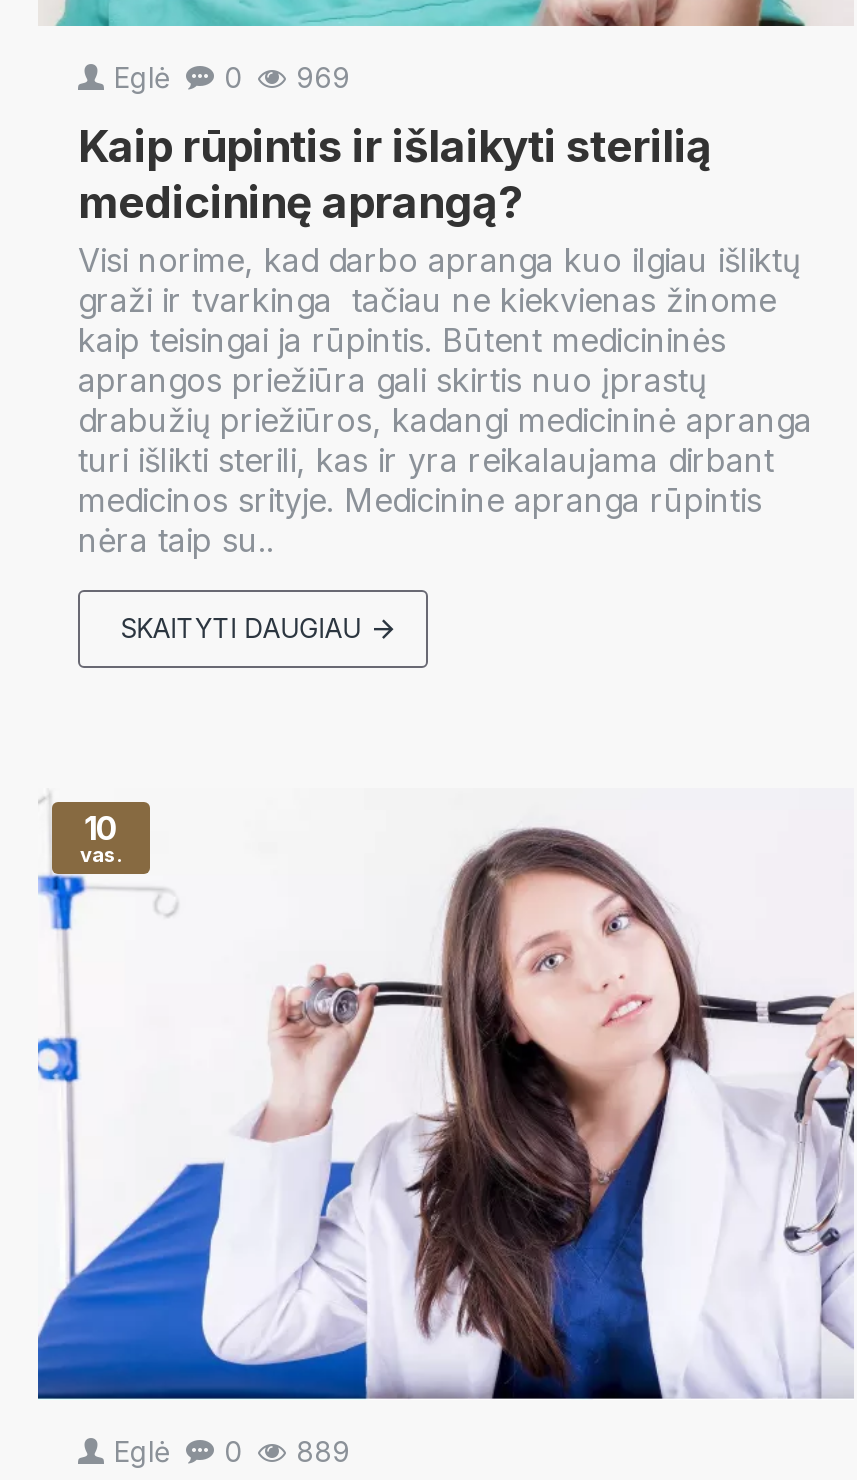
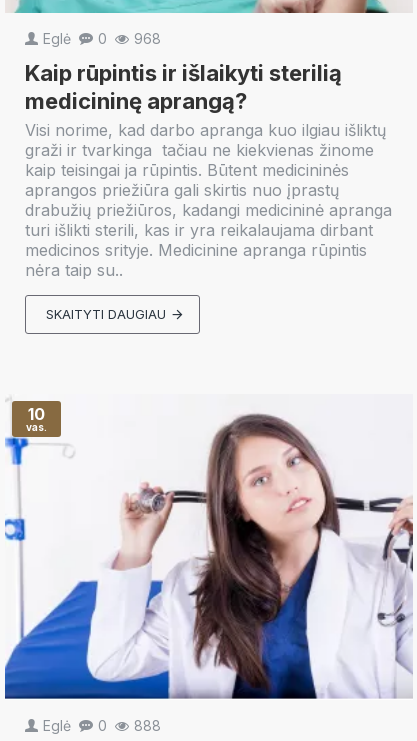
[114,60,350,94] Eglė 0 969 -> [43,30,161,47] Eglė 0 968
[114,1434,350,1468] Eglė 0 889 -> [43,717,161,734] Eglė 0 888

